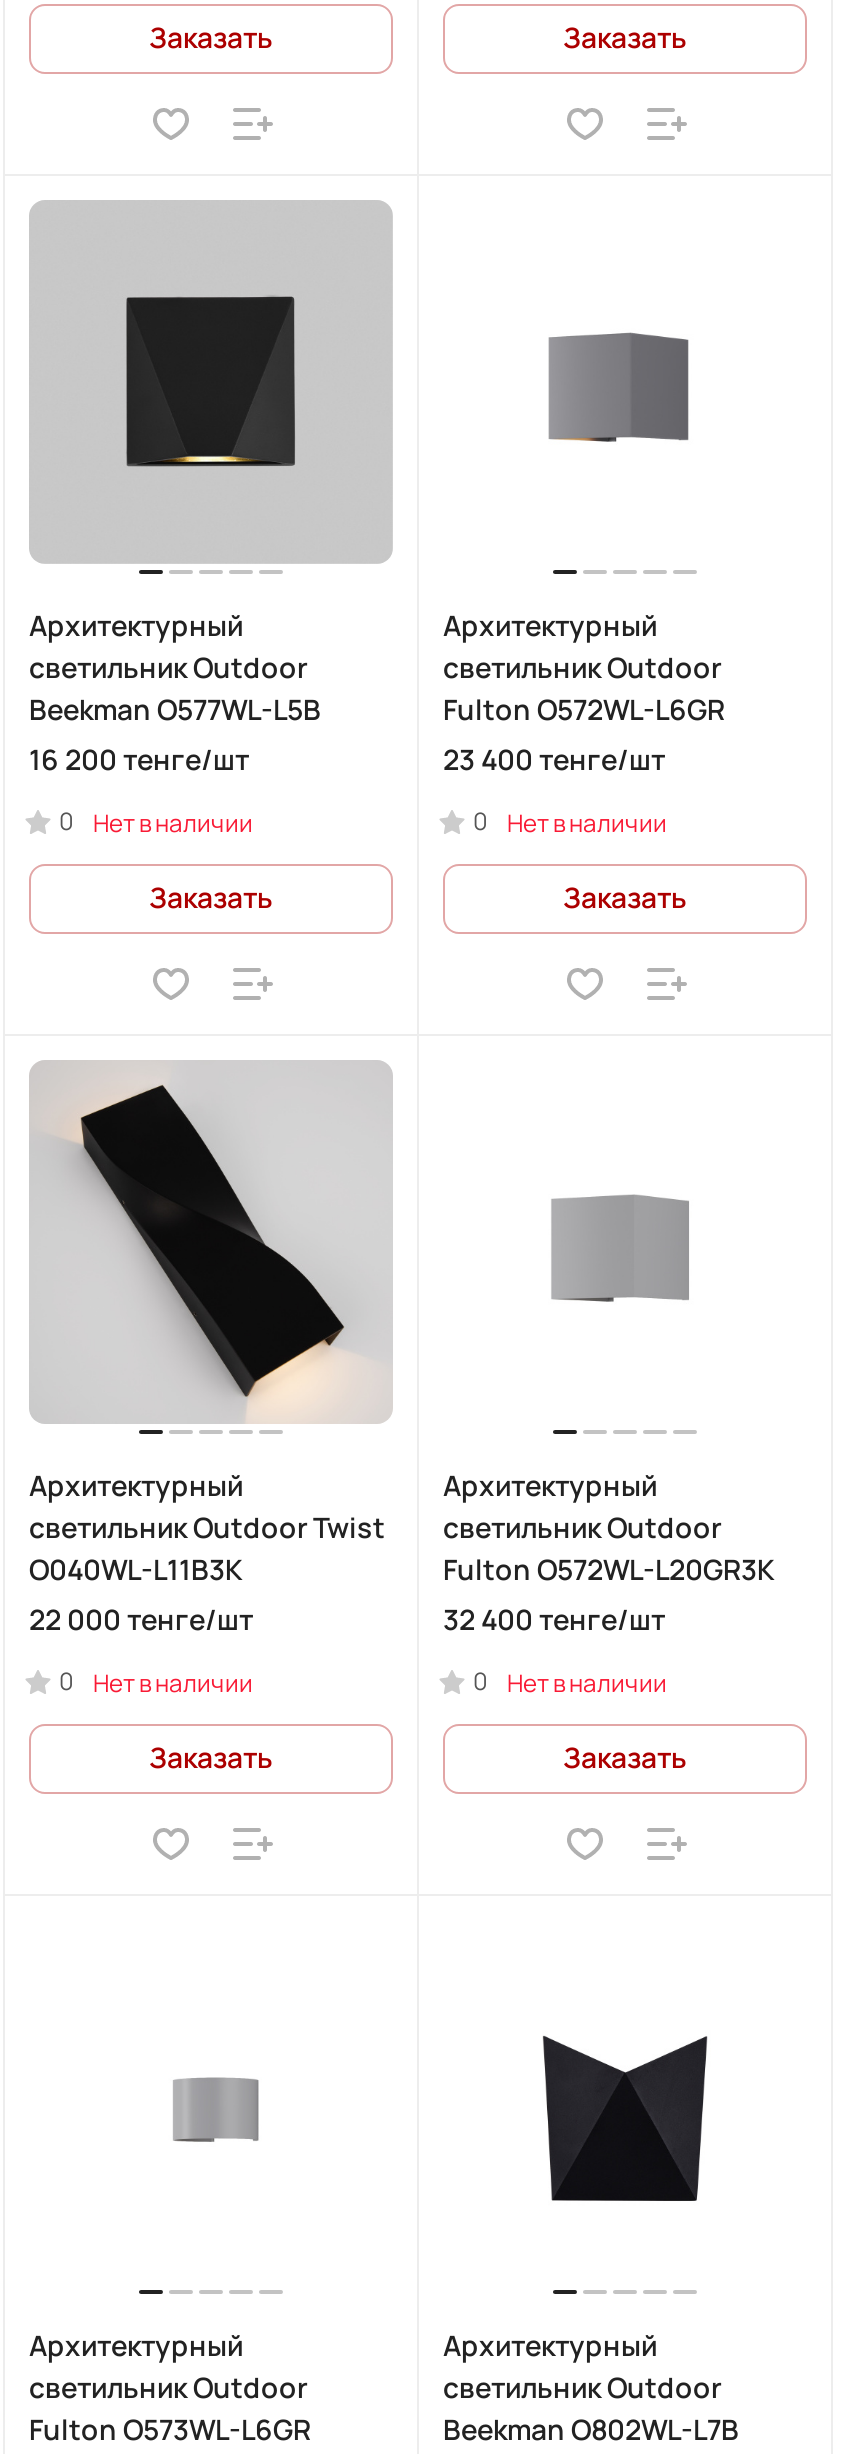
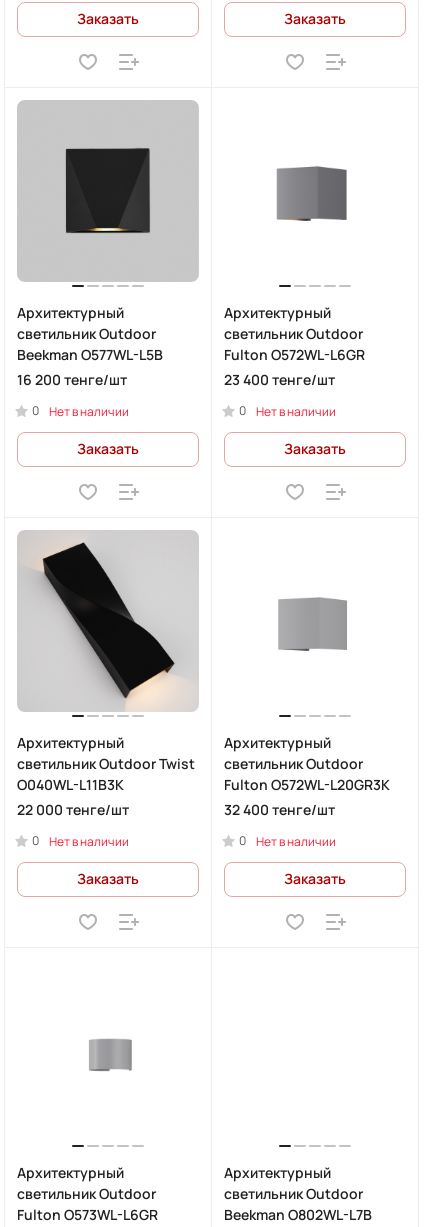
[541,2034,709,2204] [image] -> none

